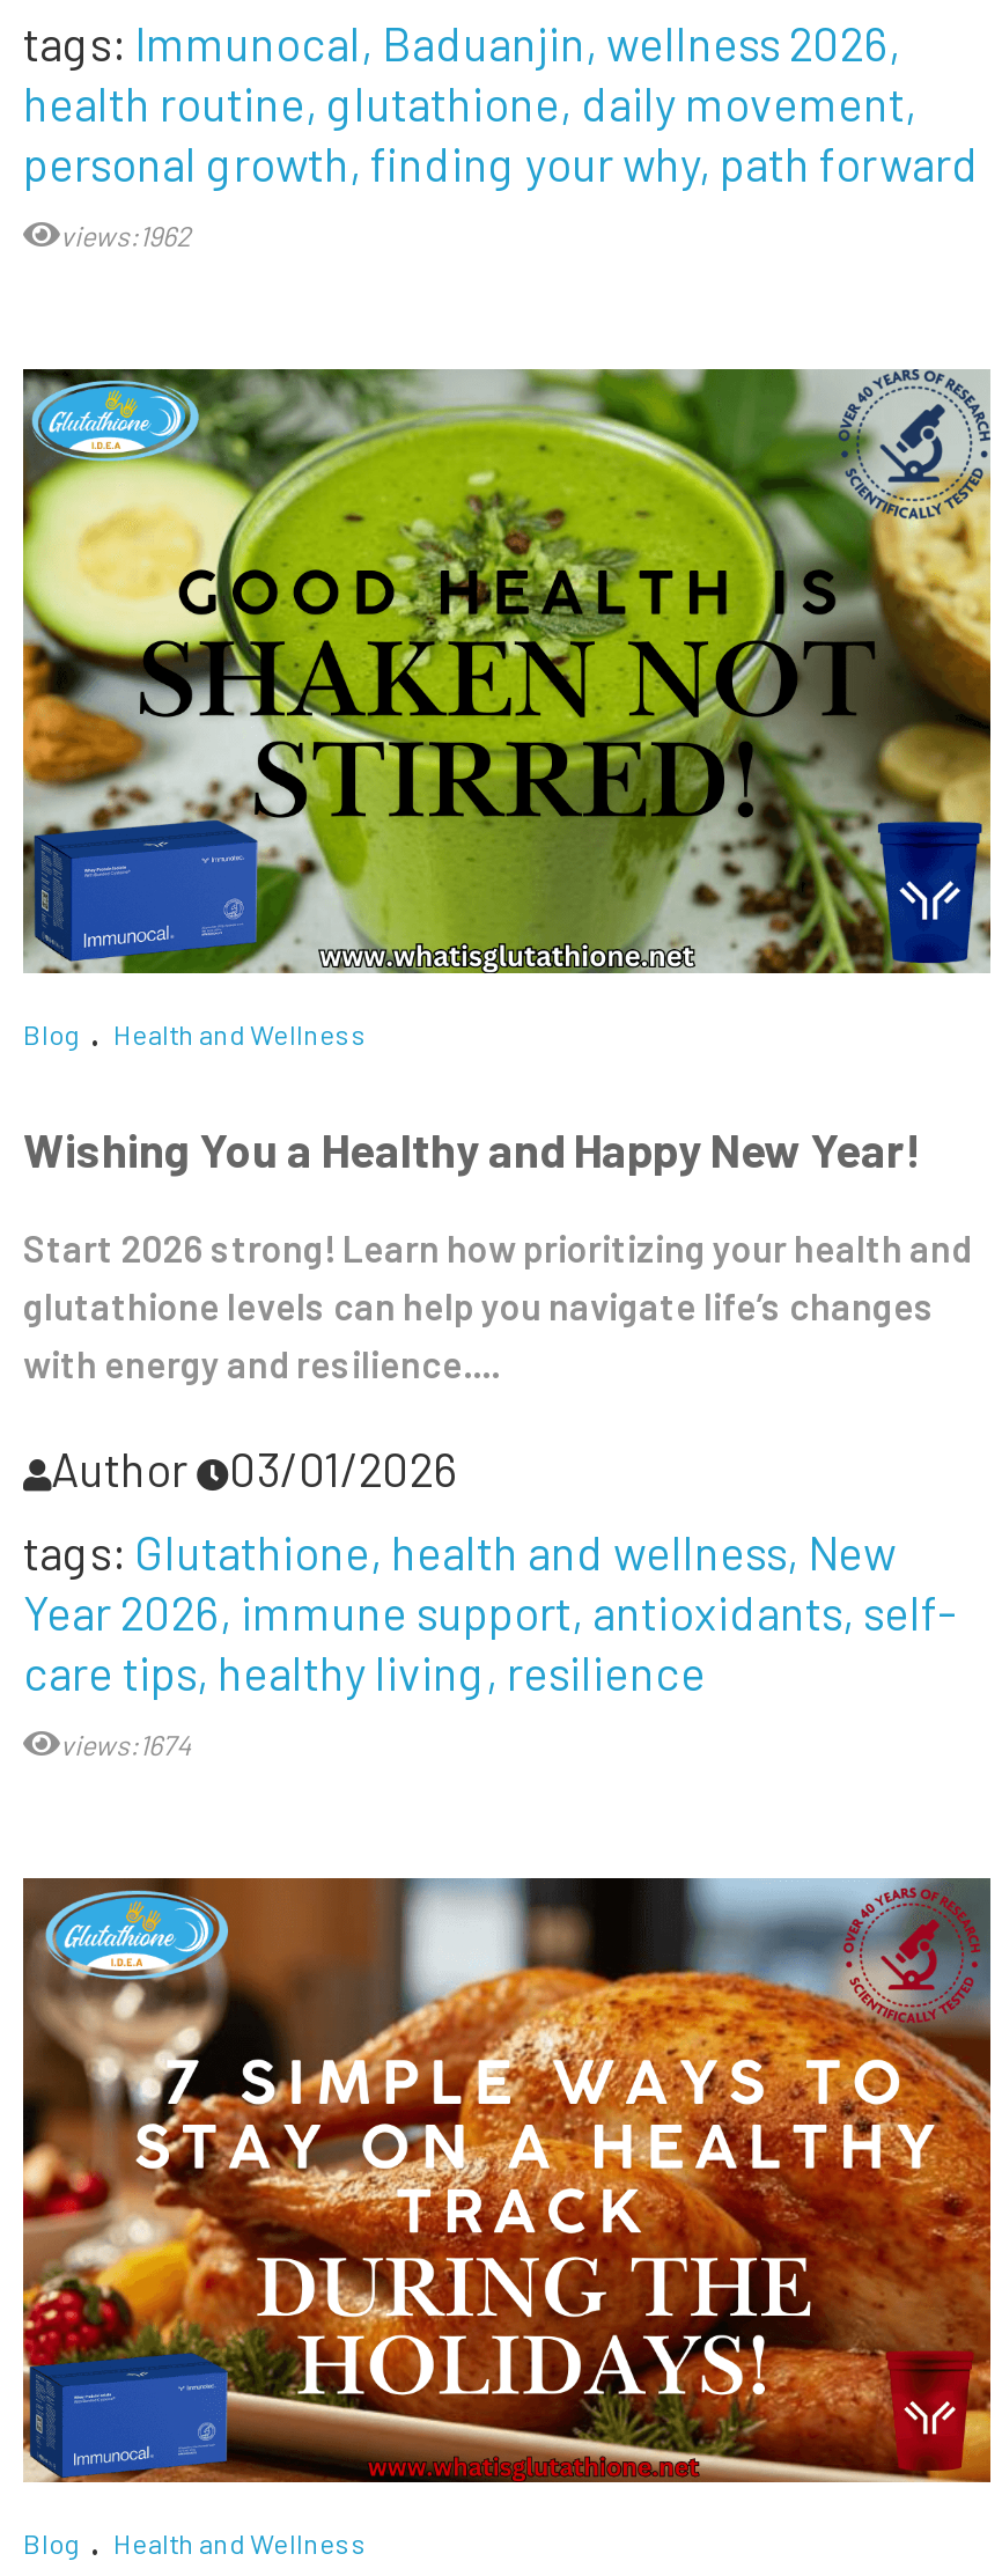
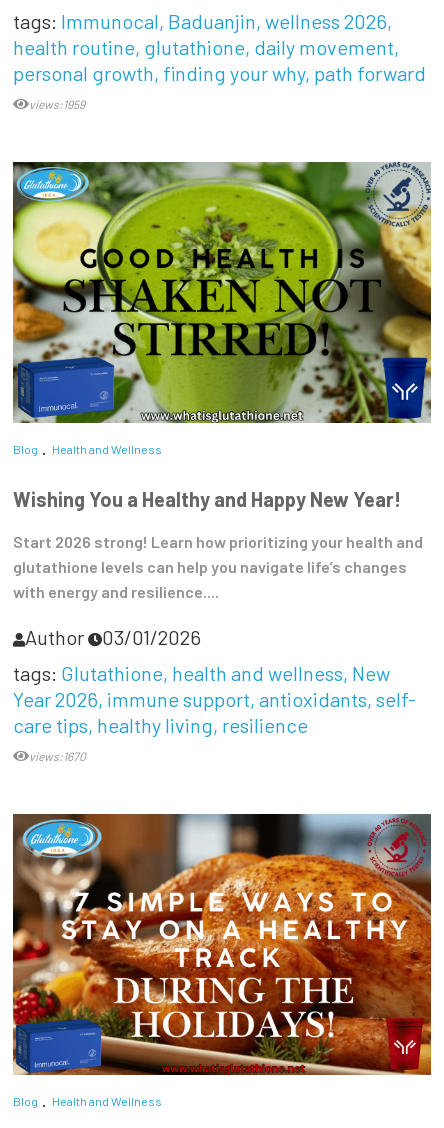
[60,218,190,251] views:1962 -> [29,97,85,111] views:1959
[60,1728,192,1760] views:1674 -> [29,749,86,763] views:1670

